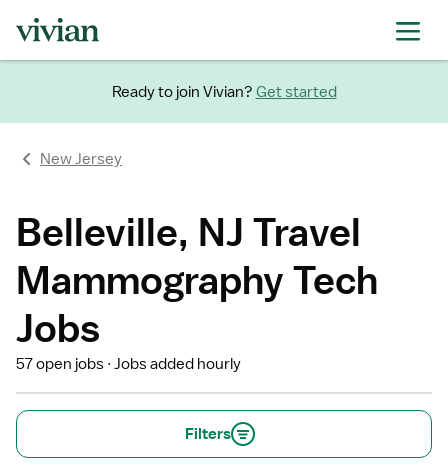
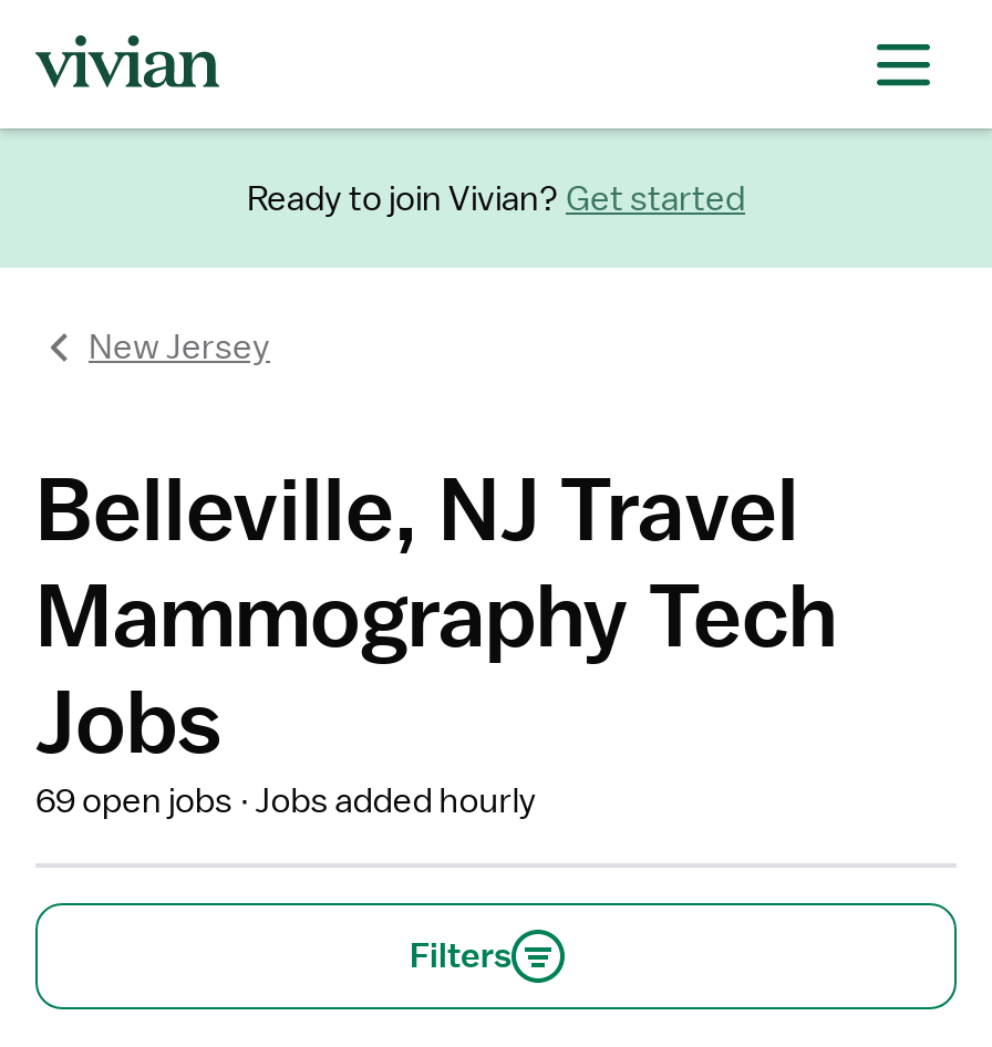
[16,354,241,374] 57 open jobs Jobs added hourly -> [35,779,536,823] 69 open jobs Jobs added hourly

